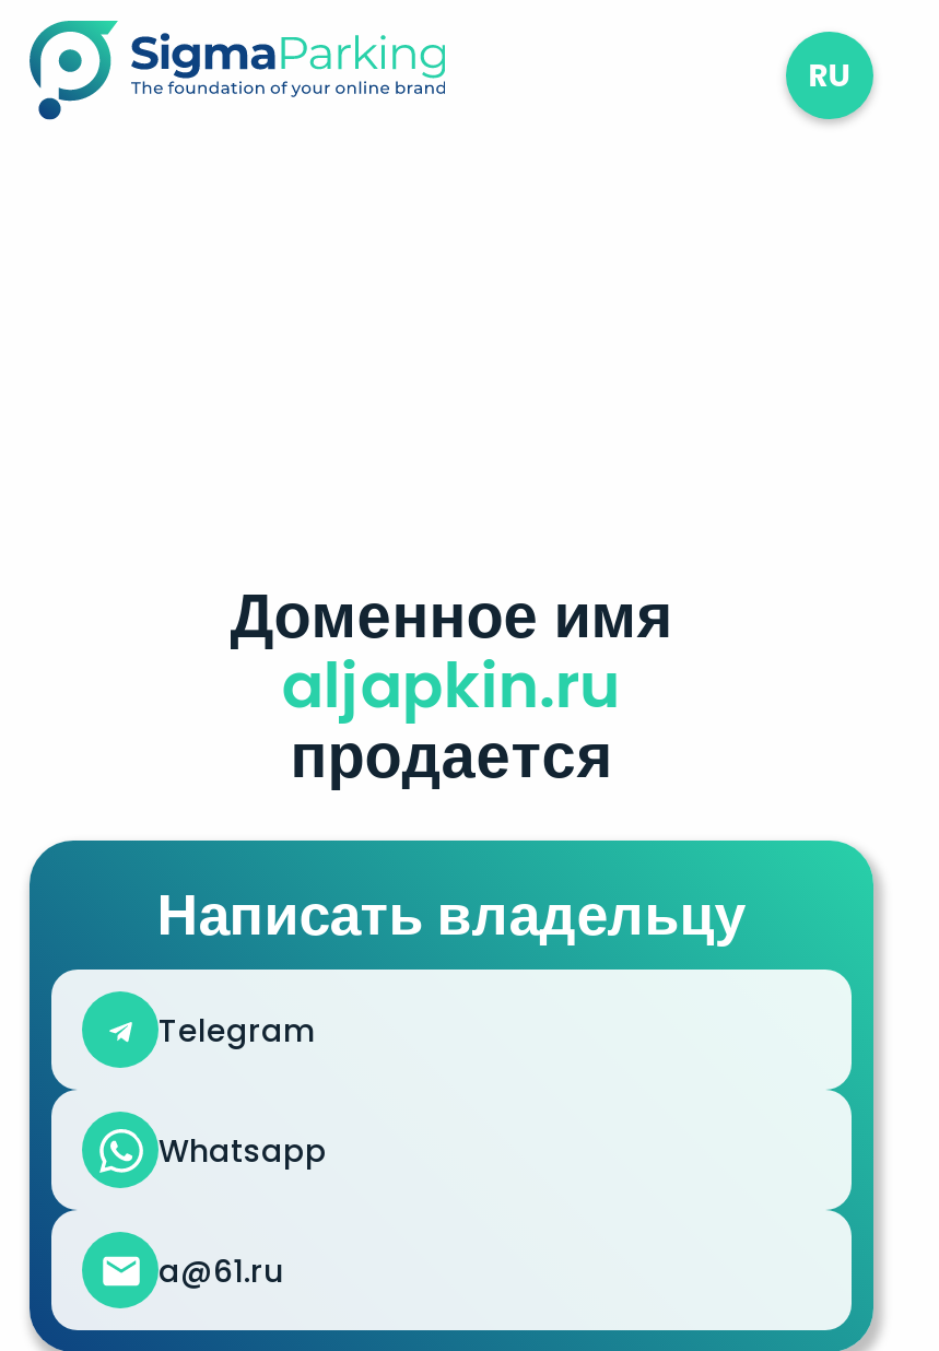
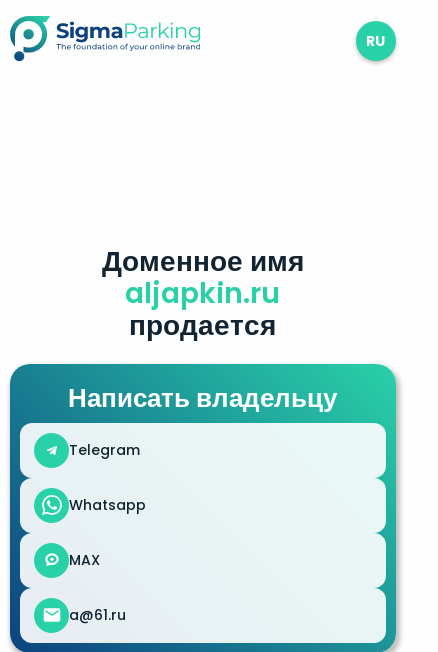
moved [157,572,745,1172] -> [68,241,337,515]: Доменное имя | aljapkin.ru | продается | Написать владельцу | Telegram | Whatsapp
none -> [69,550,100,570] MAX

